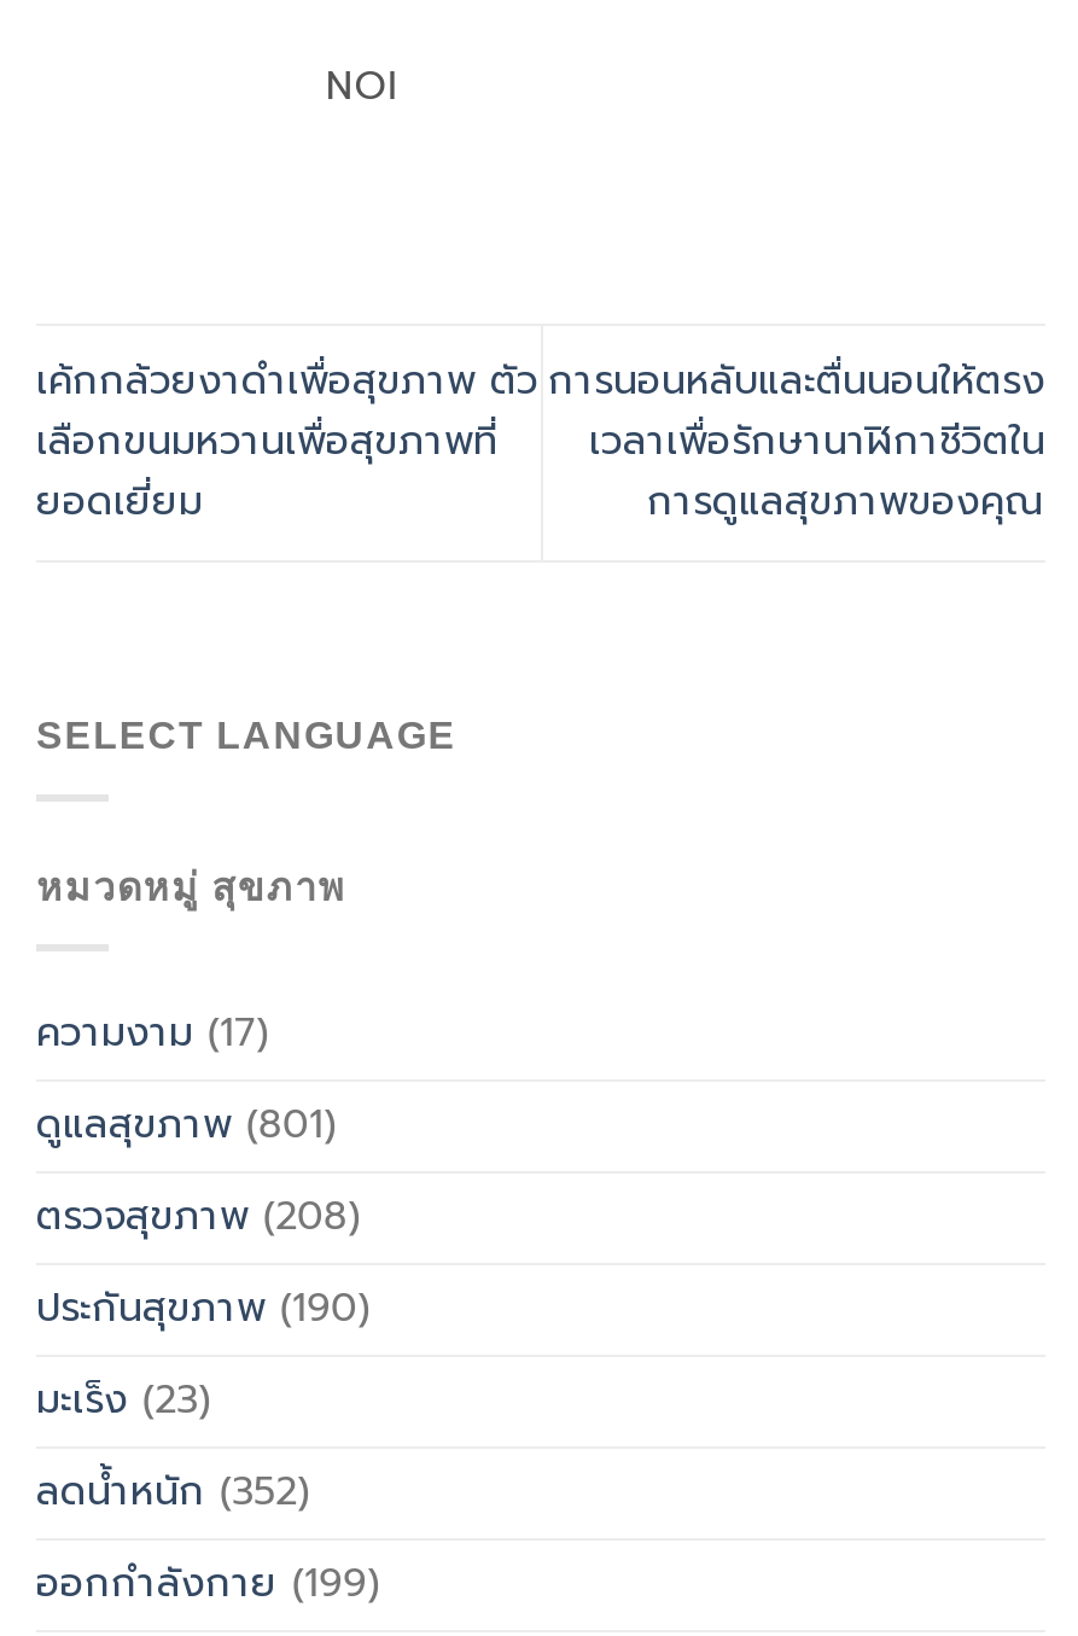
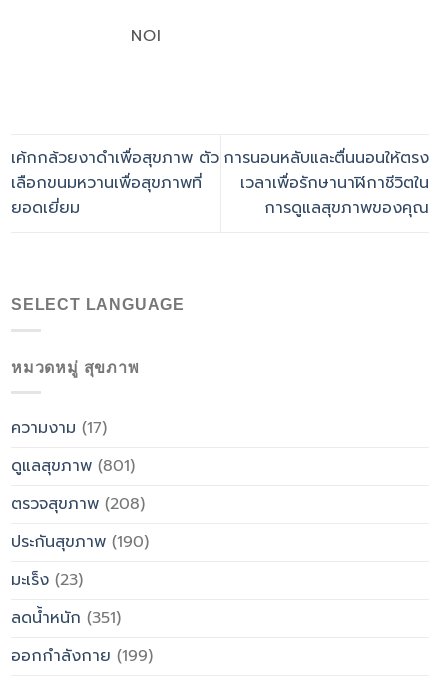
[36,1464,309,1522] ลดน้ำหนัก(352) -> [11,606,121,630] ลดน้ำหนัก(351)

